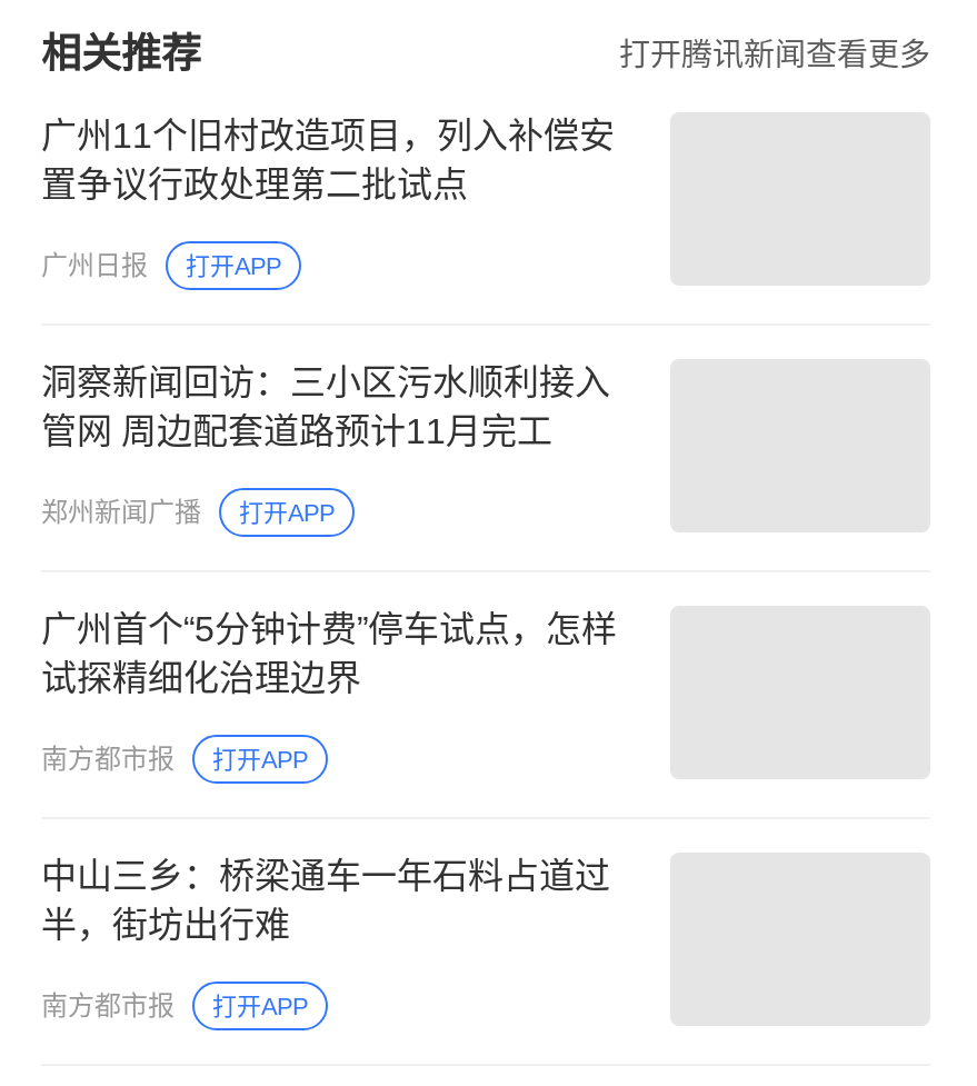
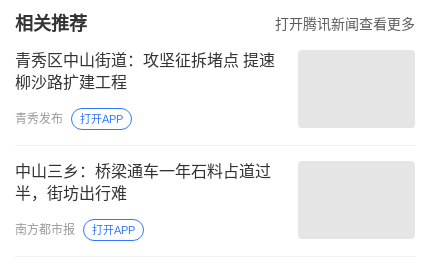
[41,116,617,775] 广州11个旧村改造项目，列入补偿安 | 置争议行政处理第二批试点 | 广州日报 | 打开APP | 洞察新闻回访：三小区污水顺利接入 | 管网 周边配套道路预计11月完工 | 郑州新闻广播 | 打开APP | 广州首个“5分钟计费”停车试点，怎样 | 试探精细化治理边界 | 南方都市报 -> [15,52,275,126] 青秀区中山街道：攻坚征拆堵点 提速 | 柳沙路扩建工程 | 青秀发布

